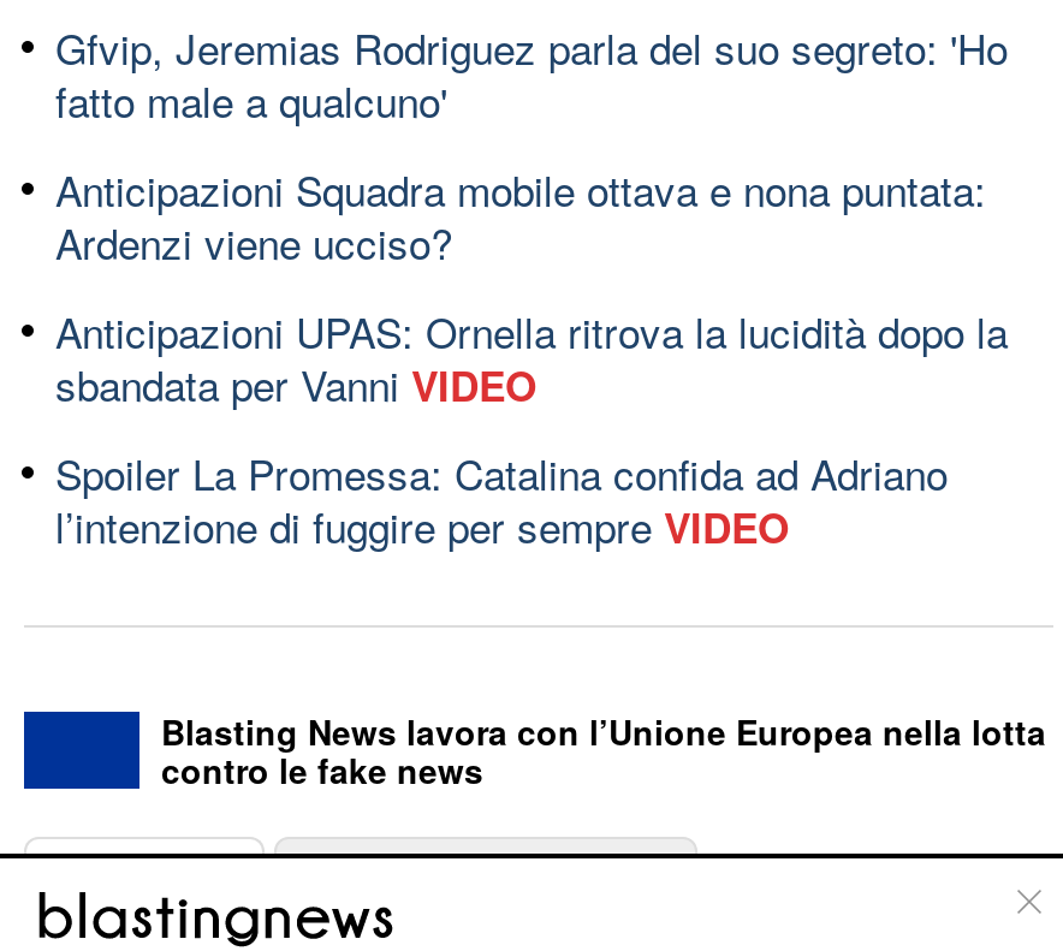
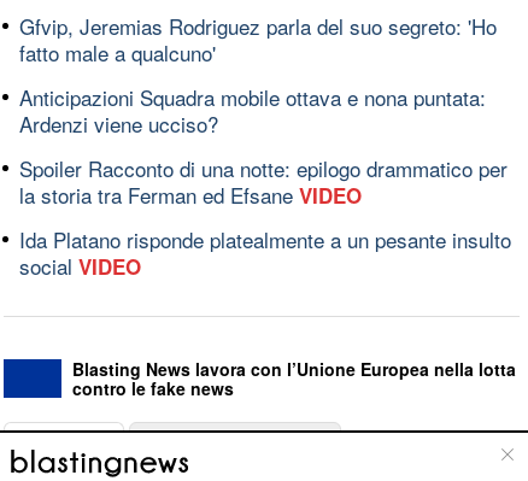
[55,299,1008,412] Anticipazioni UPAS: Ornella ritrova la lucidità dopo la | sbandata per Vanni VIDEO -> [19,152,508,209] Spoiler Racconto di una notte: epilogo drammatico per | la storia tra Ferman ed Efsane VIDEO
[55,441,948,554] Spoiler La Promessa: Catalina confida ad Adriano | l’intenzione di fuggire per sempre VIDEO -> [19,224,511,280] Ida Platano risponde platealmente a un pesante insulto | social VIDEO

